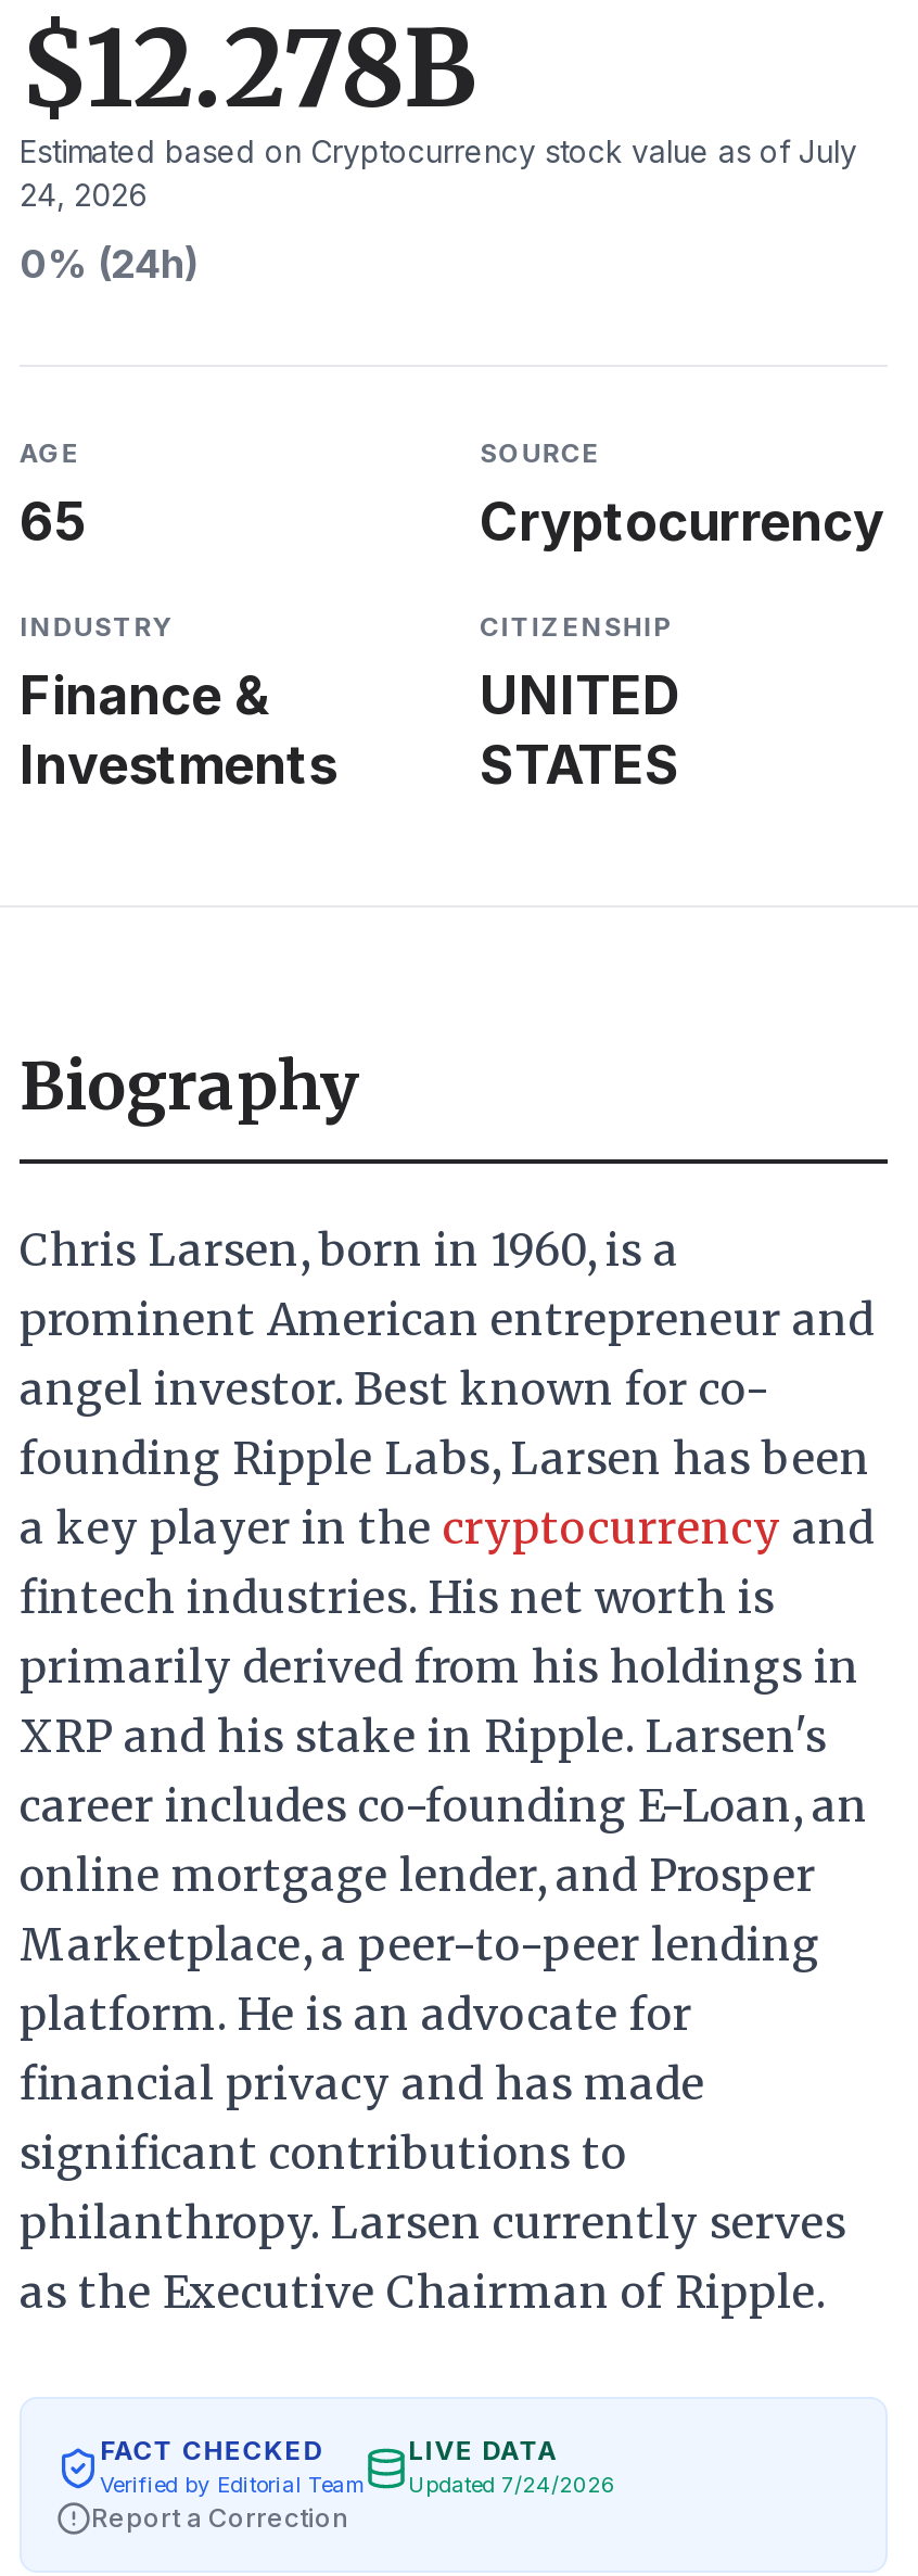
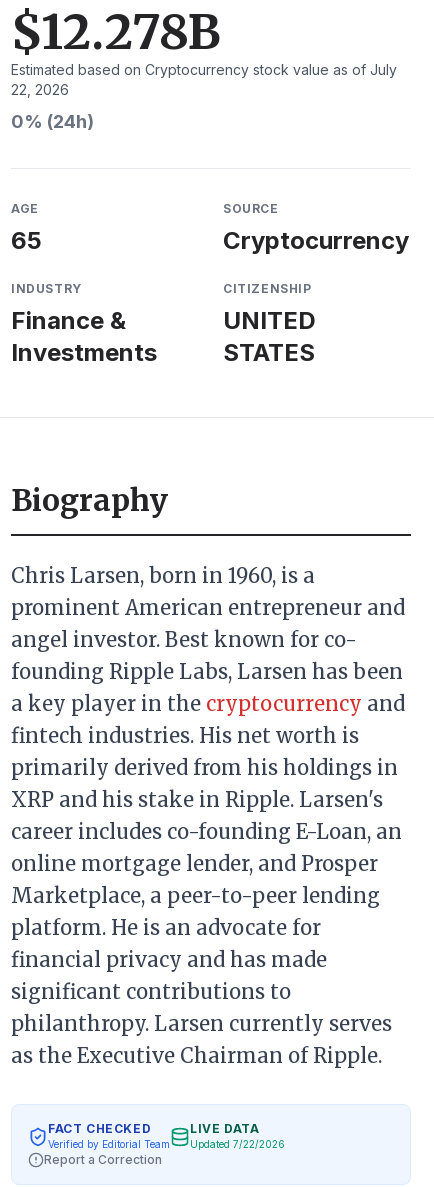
[20,176,148,213] 24, 2026 -> [11,81,69,98] 22, 2026
[100,2471,616,2497] Verified by Editorial Team Updated 7/24/2026 -> [48,1138,285,1150] Verified by Editorial Team Updated 7/22/2026

